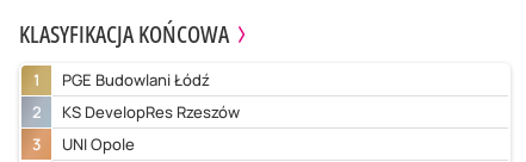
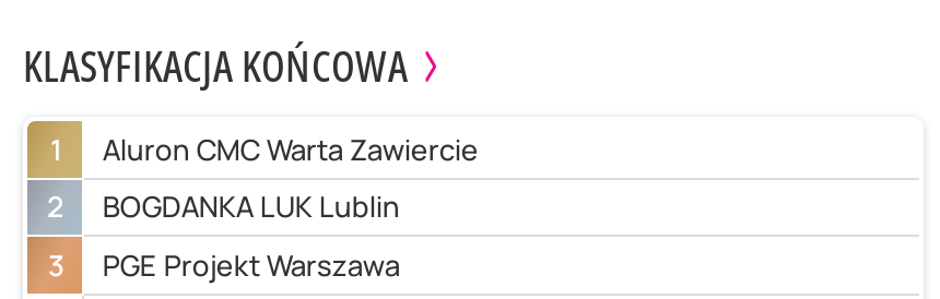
[62,70,210,91] PGE Budowlani Łódź -> [102,130,478,169] Aluron CMC Warta Zawiercie
[62,101,240,123] KS DevelopRes Rzeszów -> [102,188,400,227] BOGDANKA LUK Lublin
[62,133,135,154] UNI Opole -> [102,246,400,285] PGE Projekt Warszawa

